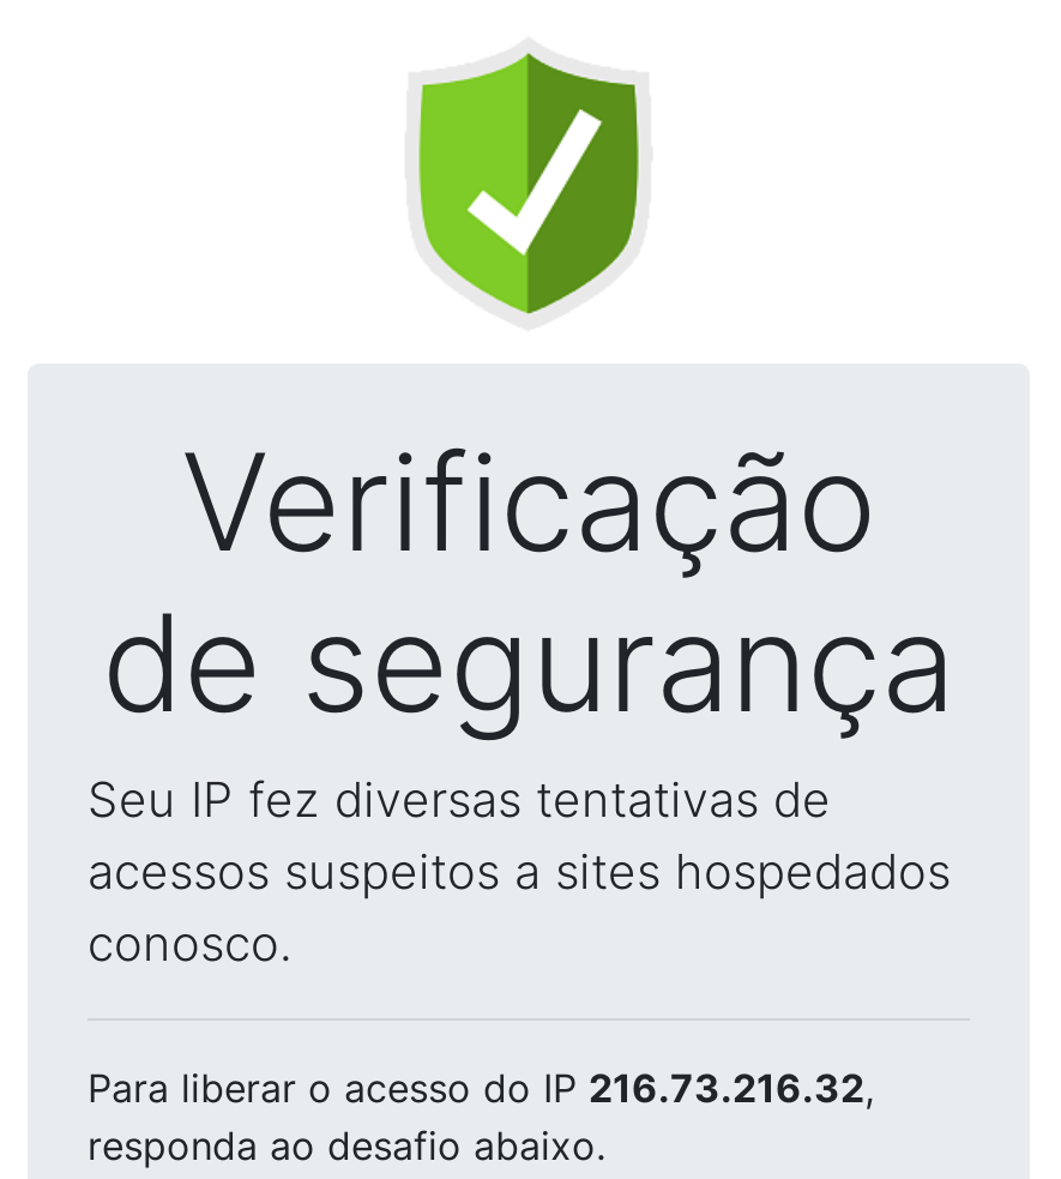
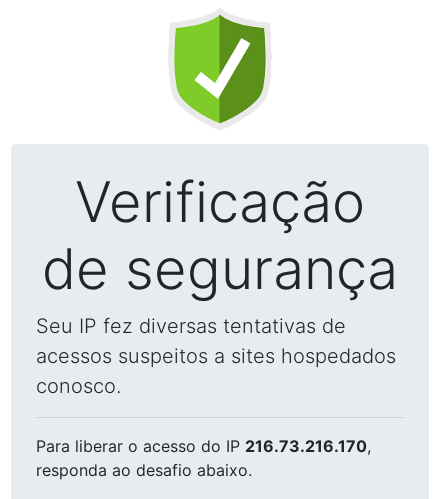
[88,1064,874,1112] Para liberar o acesso do IP 216.73.216.32, -> [36,436,371,456] Para liberar o acesso do IP 216.73.216.170,

